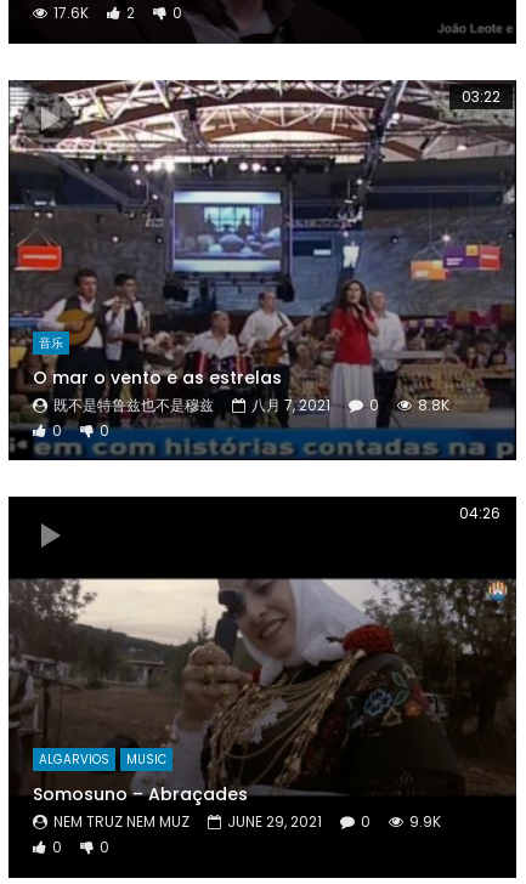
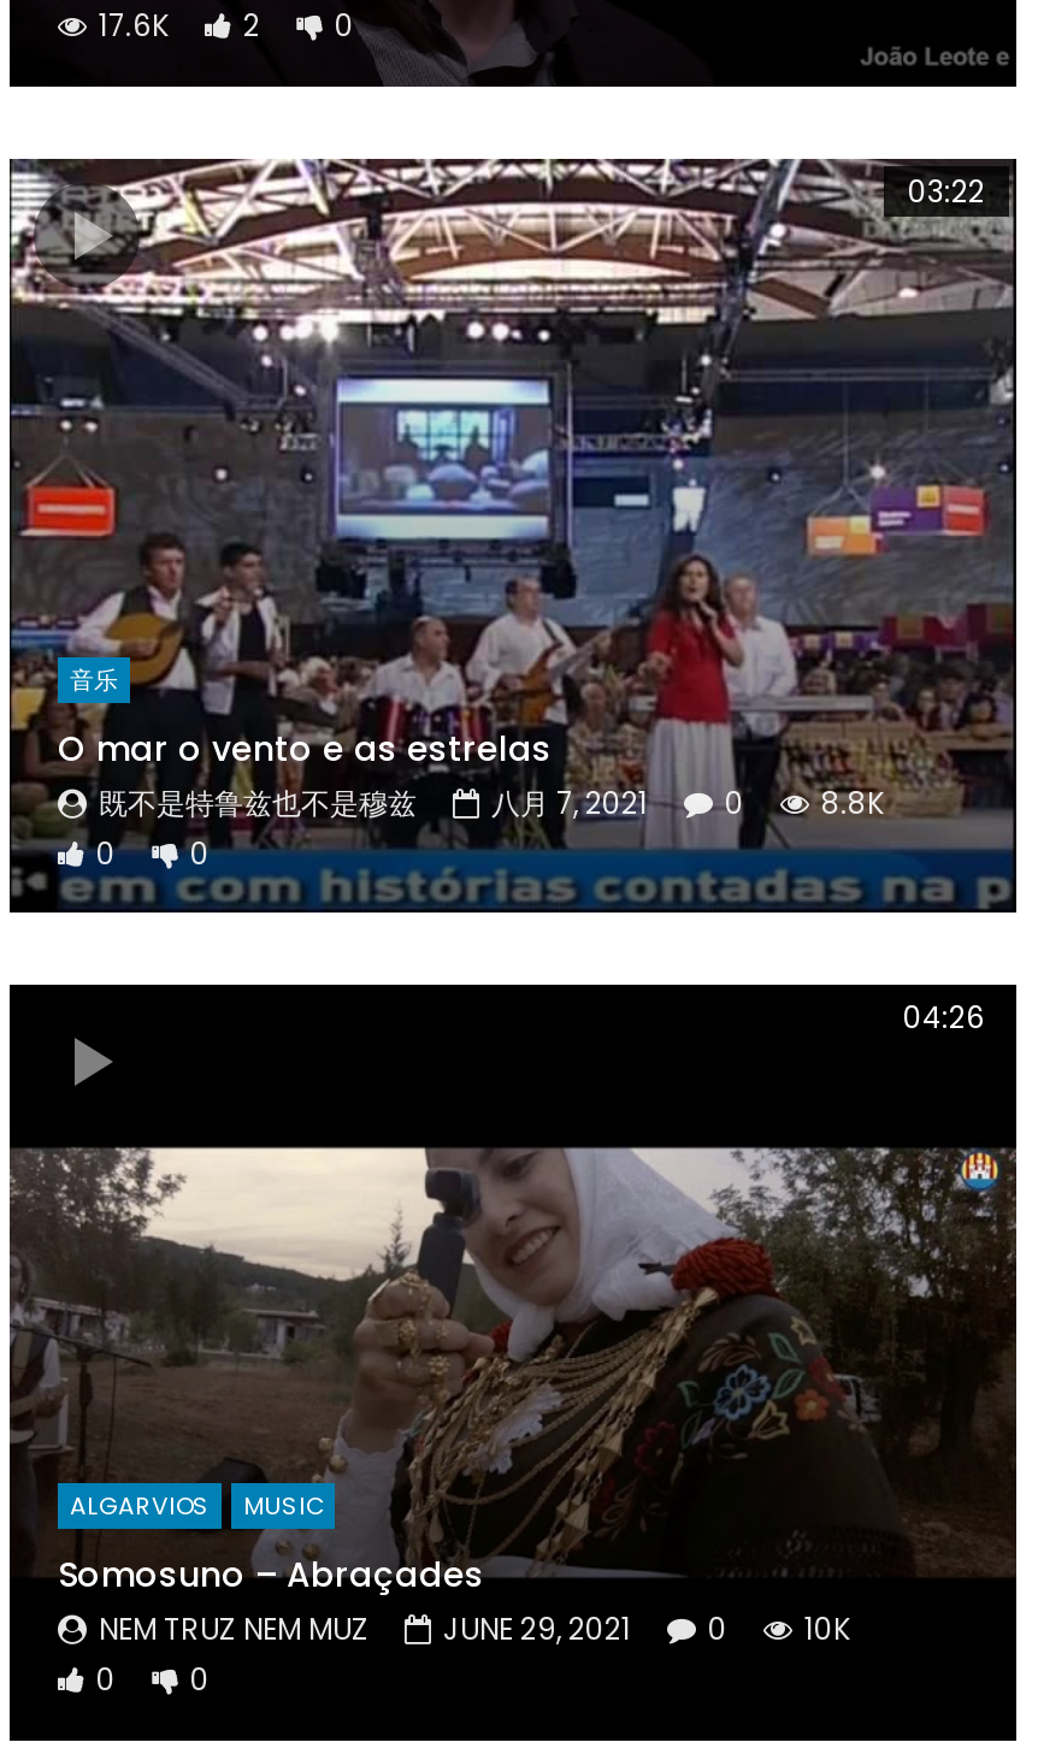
[53,811,441,832] NEM TRUZ NEM MUZ JUNE 29, 2021 0 9.9K -> [99,1608,850,1649] NEM TRUZ NEM MUZ JUNE 29, 2021 0 10K

